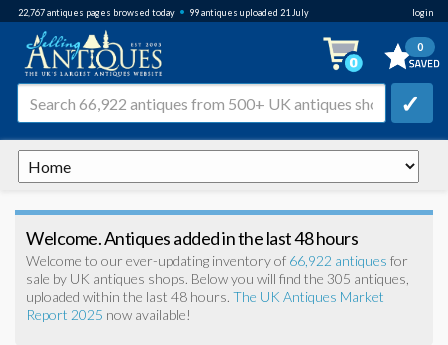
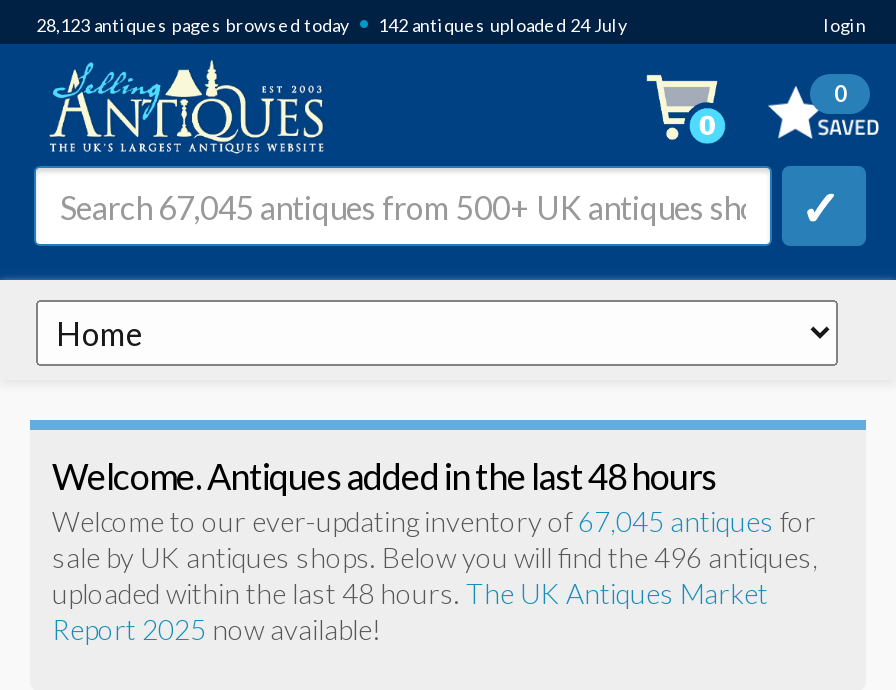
[18,2,309,19] 22,767antiques pages browsedtoday • 99 antiques uploaded 21 July -> [36,4,628,38] 28,123antiques pages browsedtoday • 142 antiques uploaded 24 July
[26,252,408,269] Welcome to our ever-updating inventory of 66,922 antiques for -> [52,504,816,538] Welcome to our ever-updating inventory of 67,045 antiques for
[26,270,409,287] sale by UK antiques shops. Below you will find the 305 antiques, -> [52,540,818,574] sale by UK antiques shops. Below you will find the 496 antiques,

